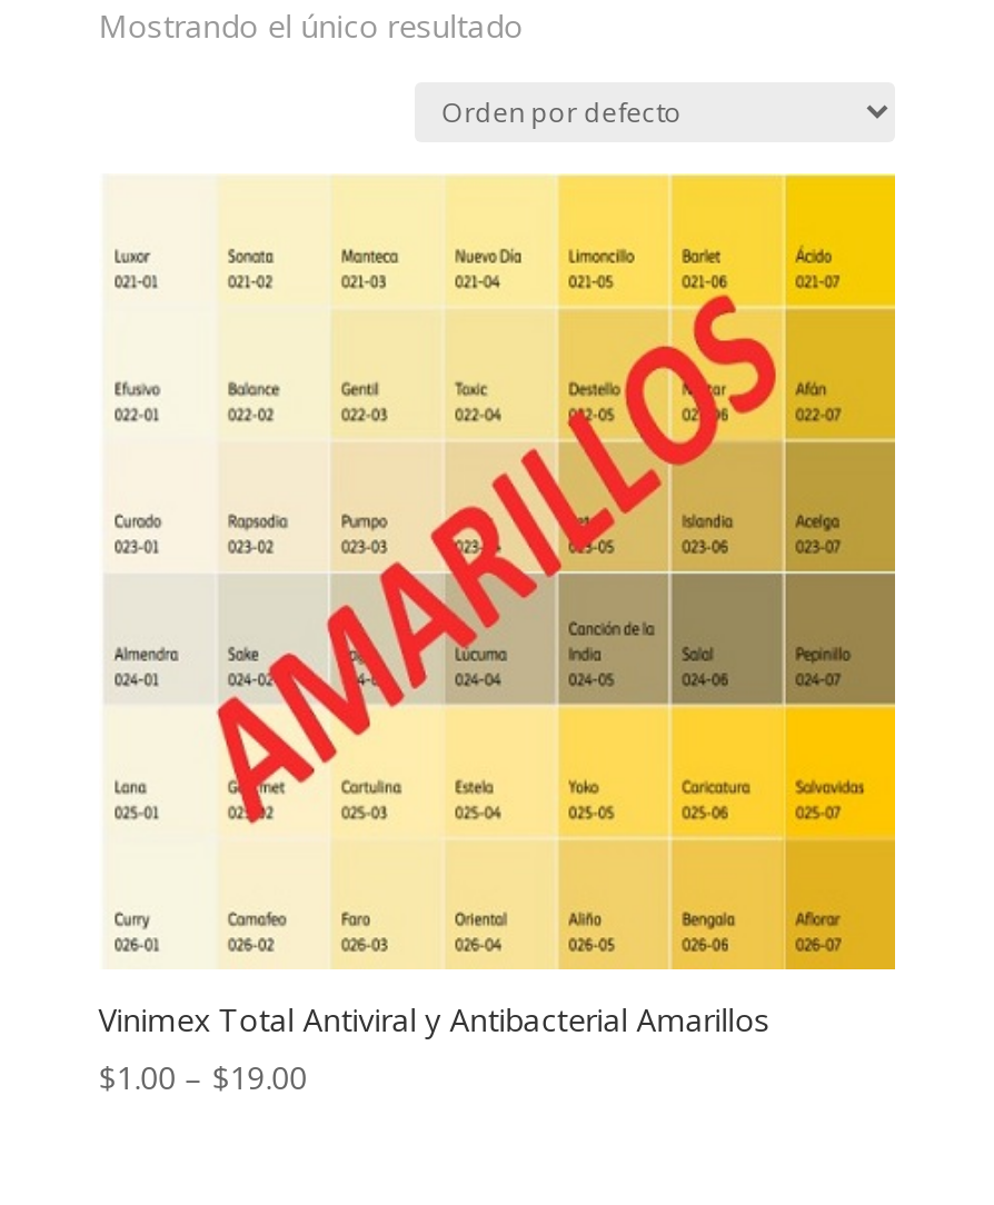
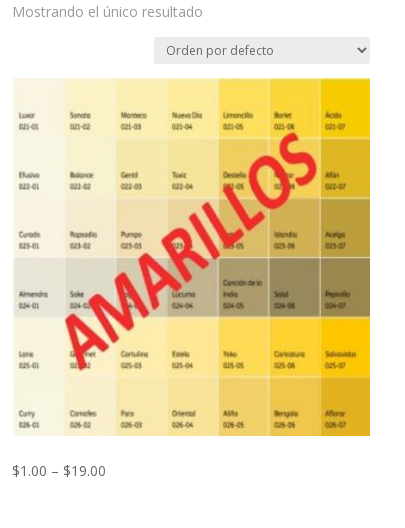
[99,999,770,1041] Vinimex Total Antiviral y Antibacterial Amarillos -> none

